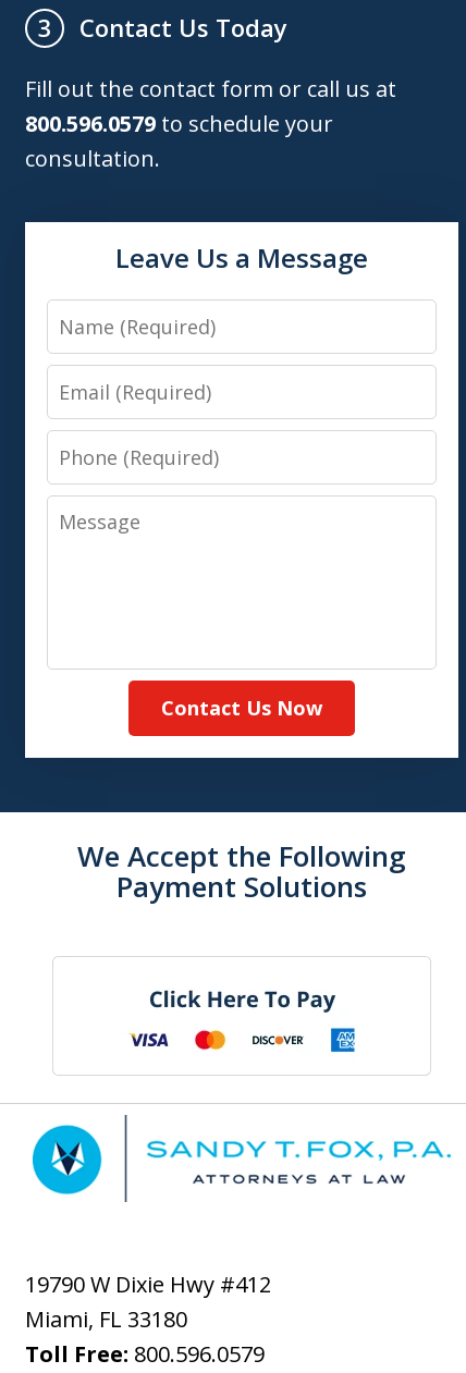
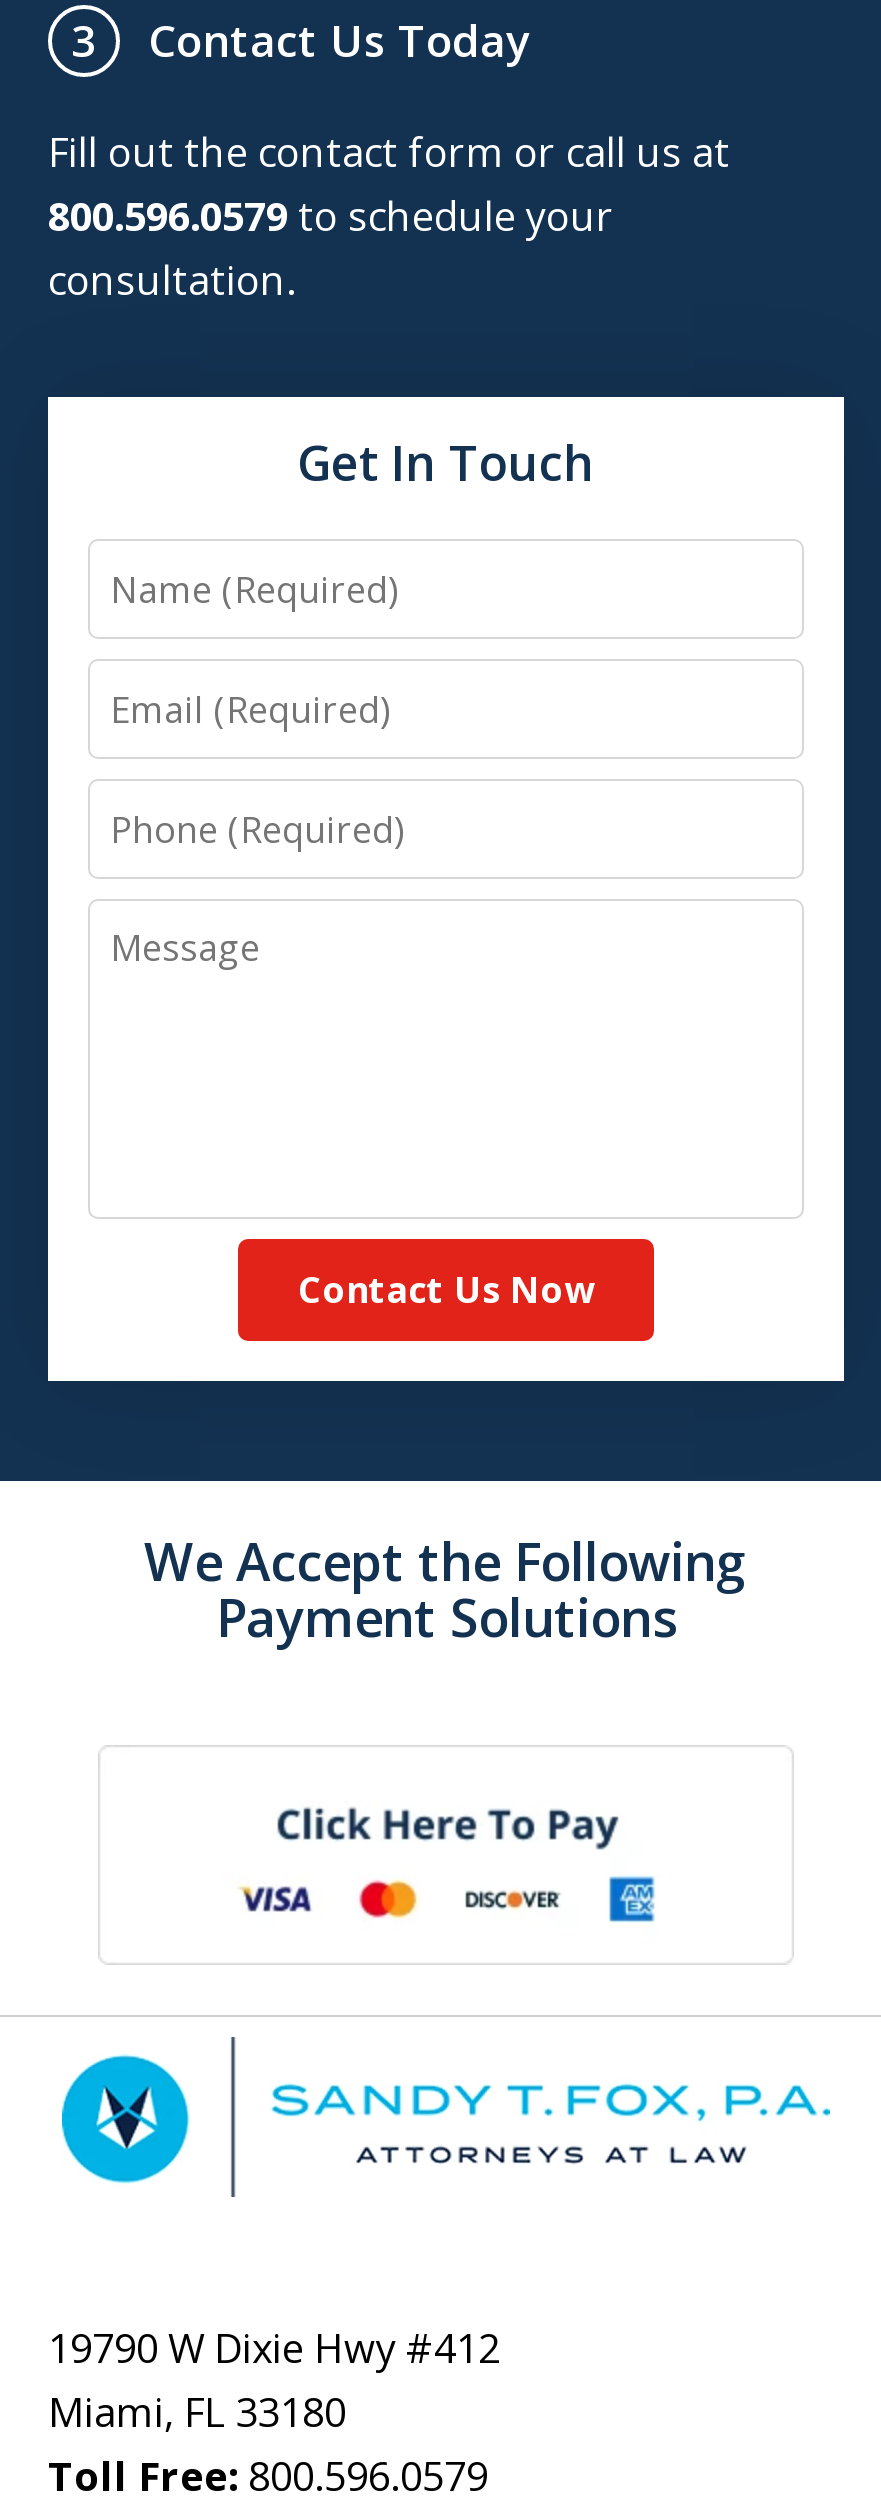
[115,240,368,275] Leave Us a Message -> [297,429,595,495] Get In Touch

